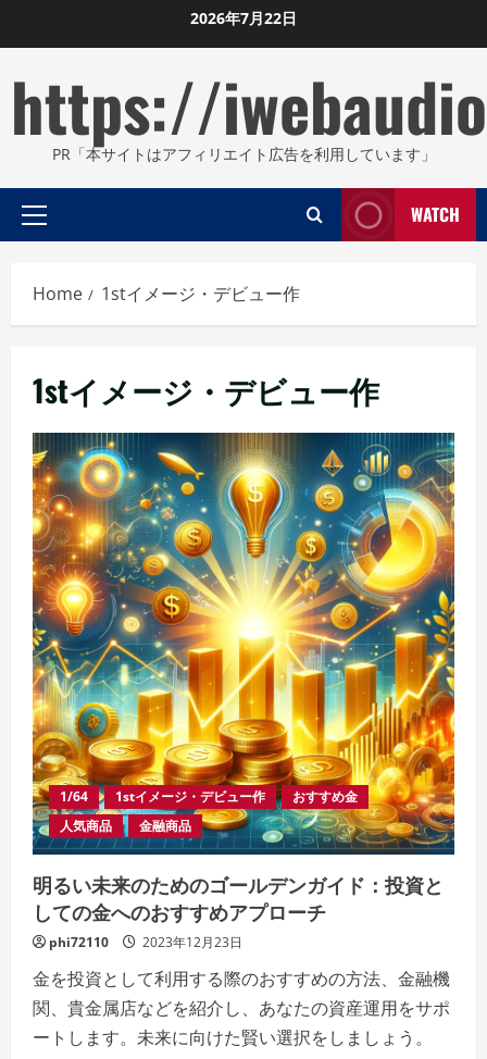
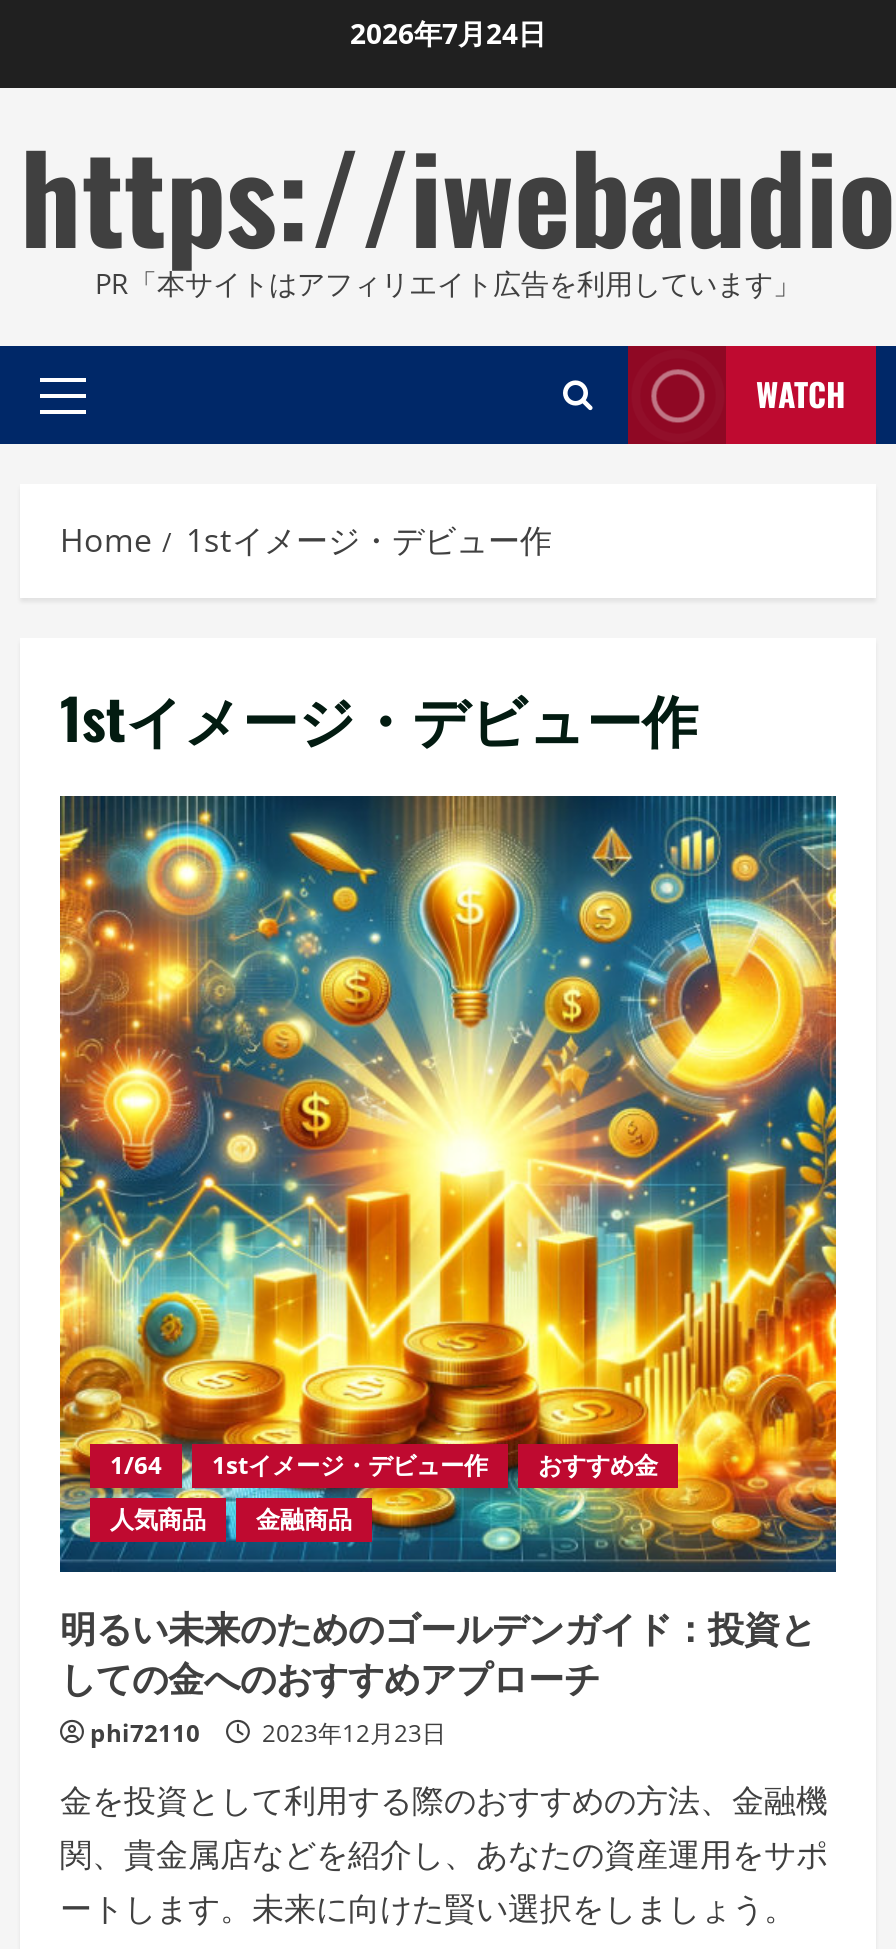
[190,8,297,28] 2026年7月22日 -> [350,14,546,52] 2026年7月24日

